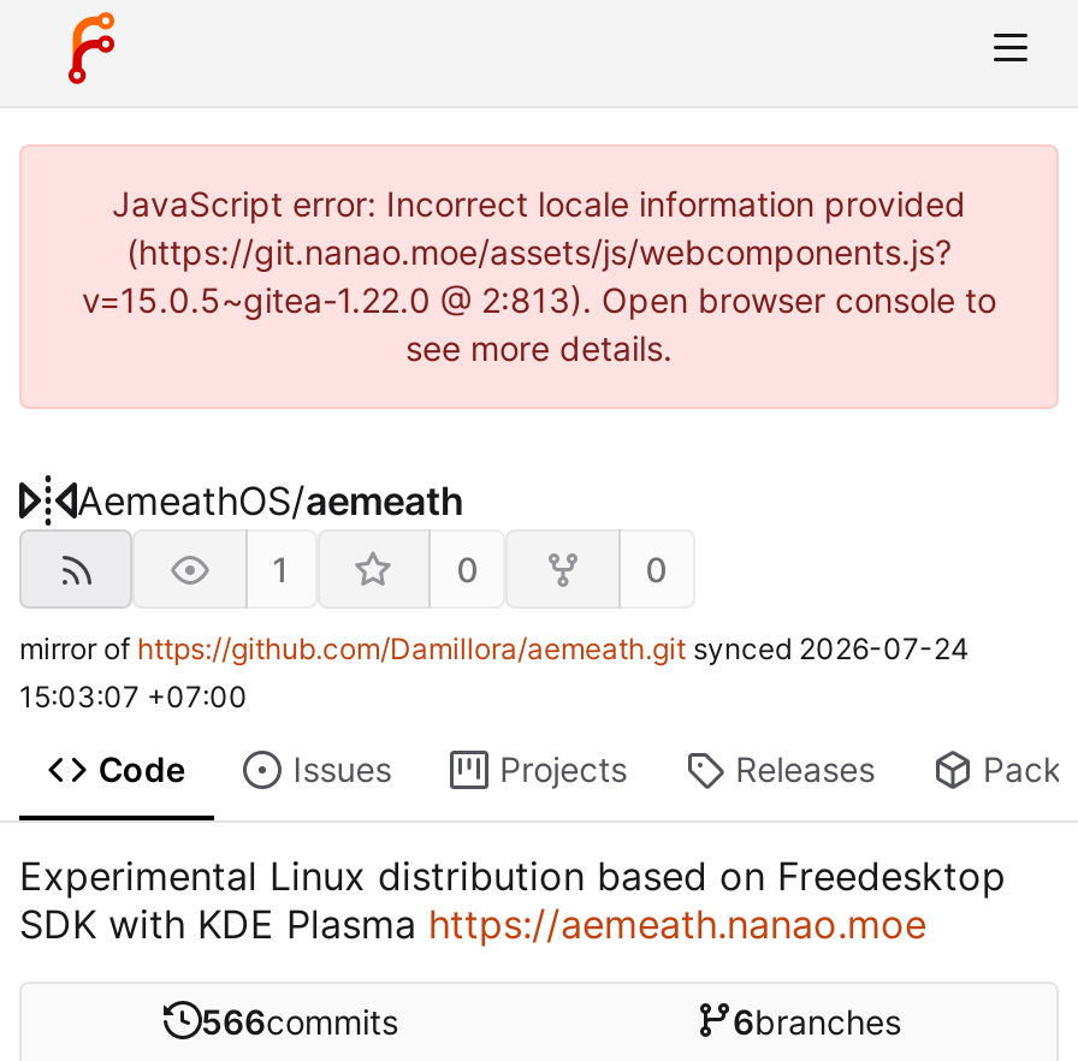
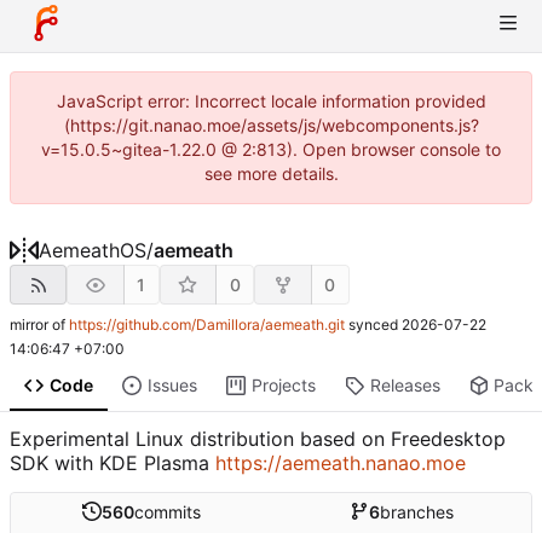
[19,631,970,667] mirror of https://github.com/Damillora/aemeath.git synced 2026-07-24 -> [10,316,486,334] mirror of https://github.com/Damillora/aemeath.git synced 2026-07-22
[19,679,248,715] 15:03:07 +07:00 -> [10,340,125,358] 14:06:47 +07:00
[201,1000,398,1041] 566commits -> [101,501,200,522] 560commits

